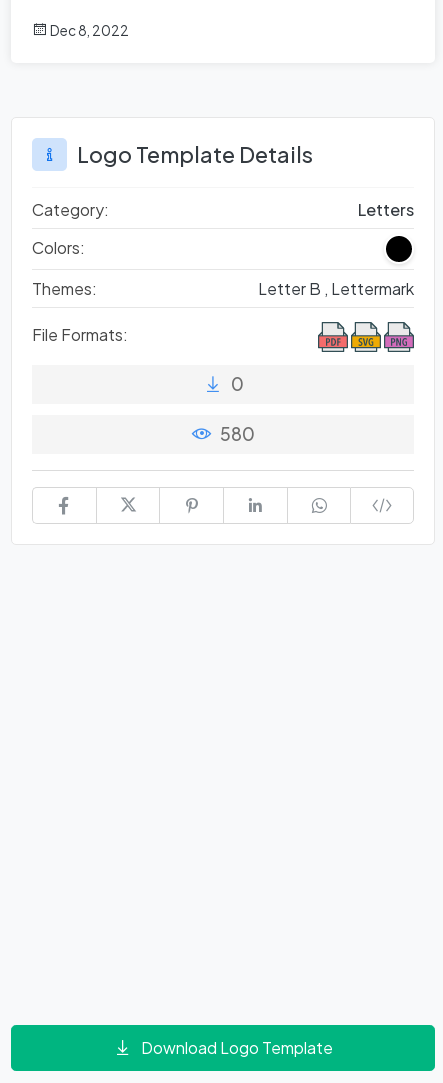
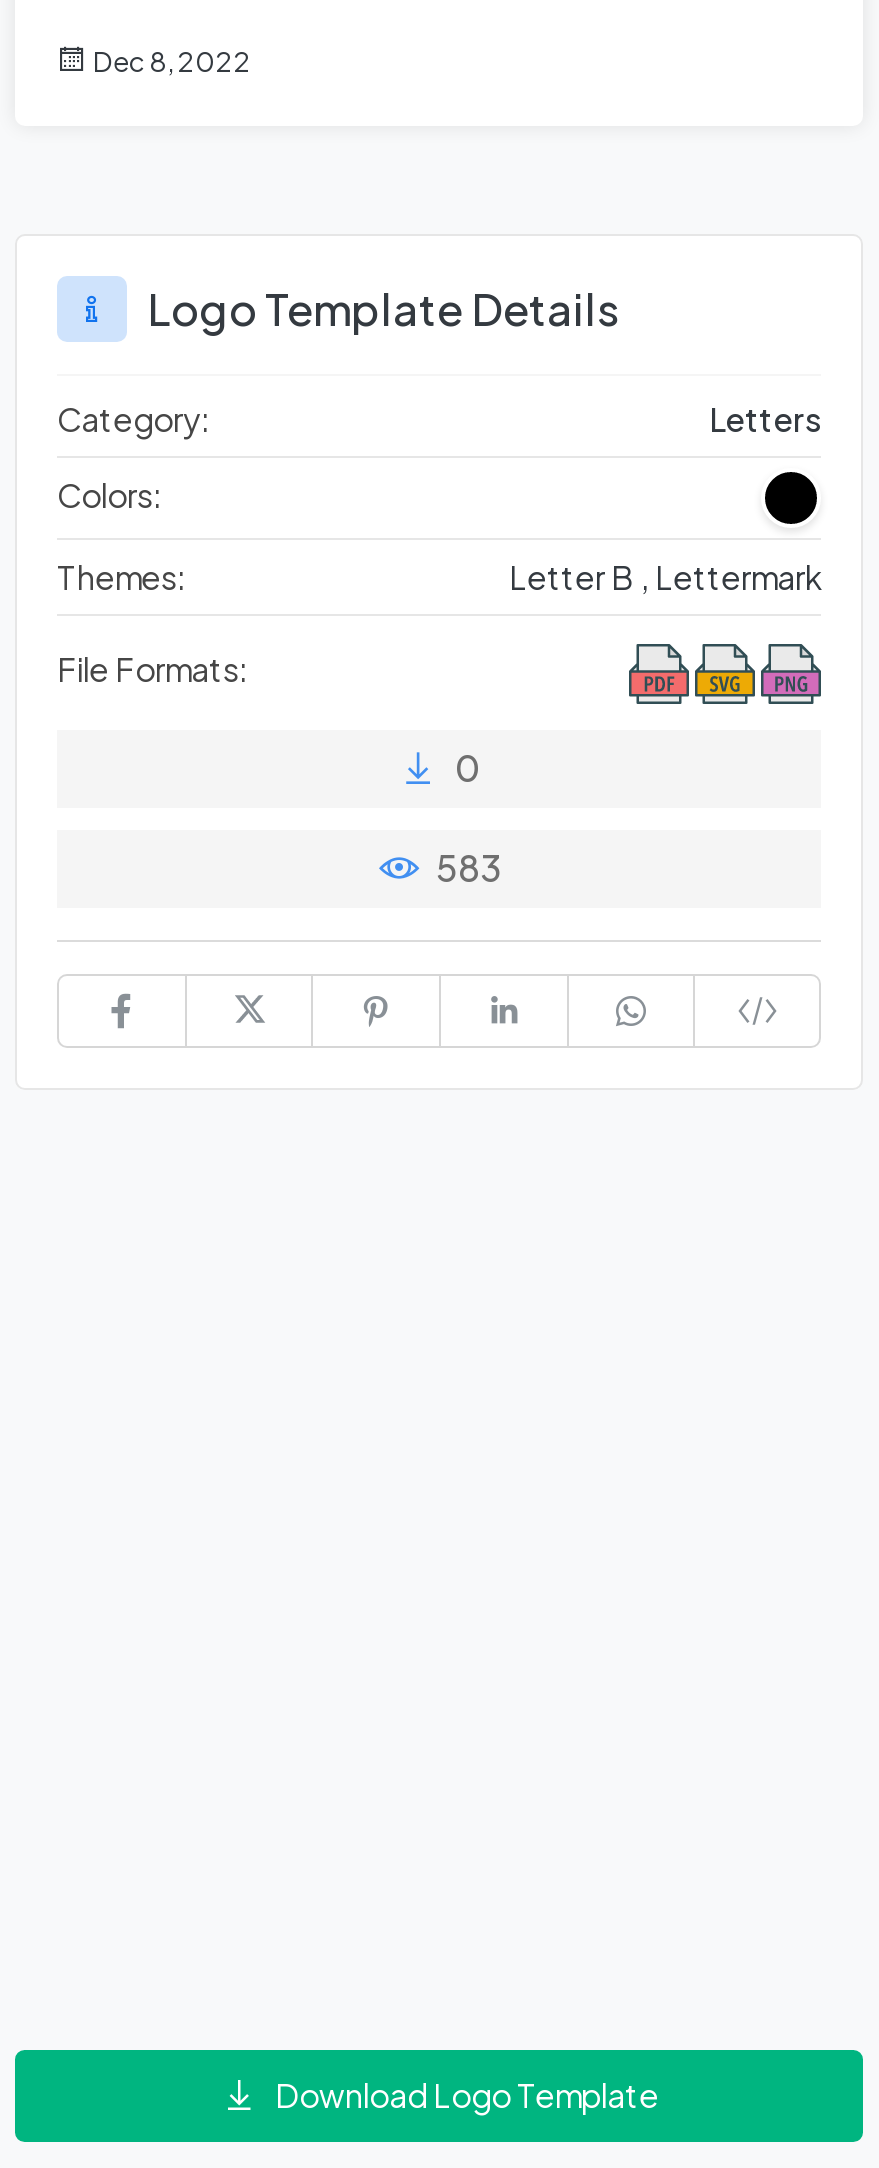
[220,423,255,445] 580 -> [436,845,500,889] 583

